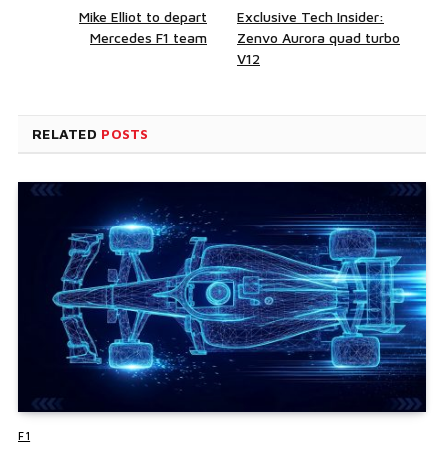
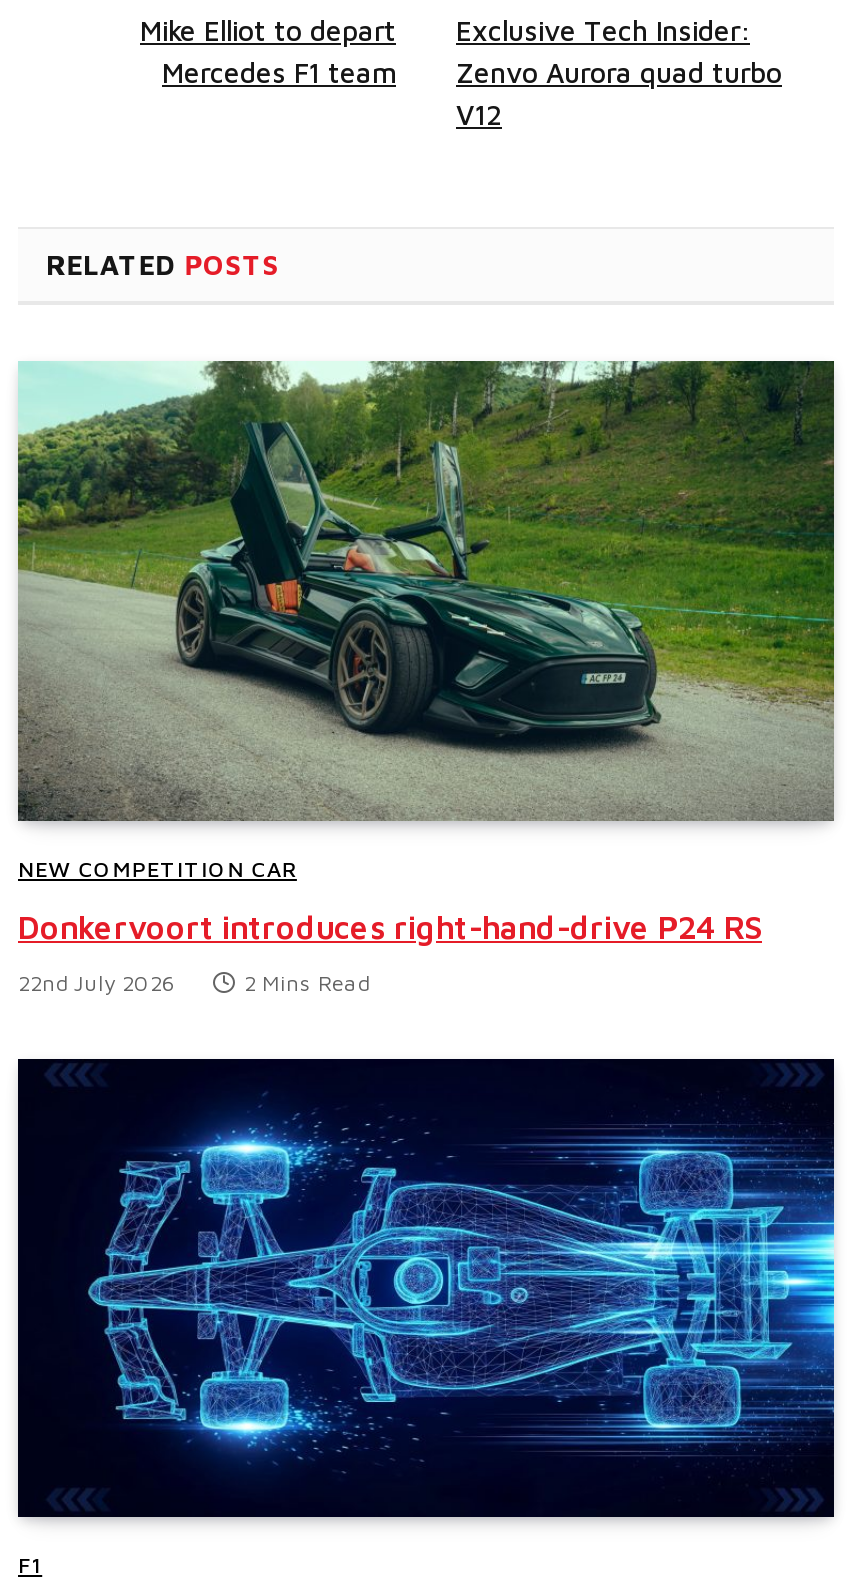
none -> [16,359,836,995] [image] | NEW COMPETITION CAR | Donkervoort introduces right-hand-drive P24 RS | 22nd July 2026 | 2 Mins Read

